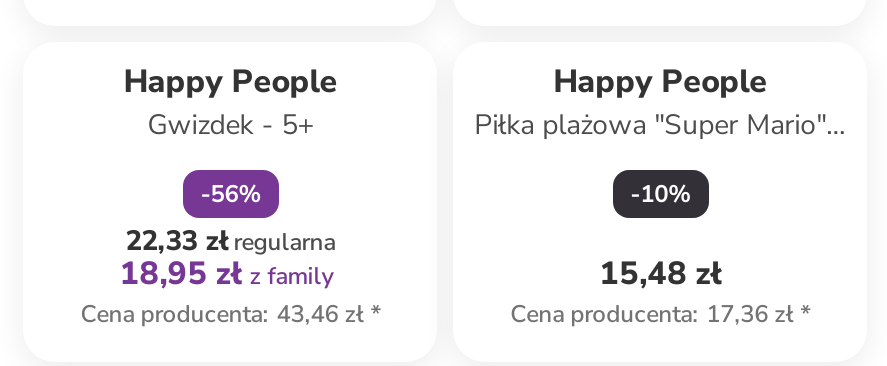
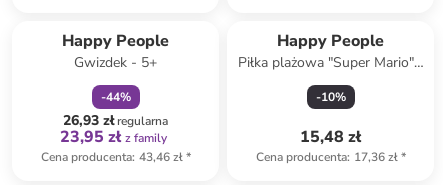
[201,178,261,210] -56% -> [101,89,131,105] -44%
[126,222,336,260] 22,33 zł regularna -> [63,111,168,130] 26,93 zł regularna
[120,252,334,296] 18,95 zł z family -> [60,126,167,148] 23,95 zł z family

